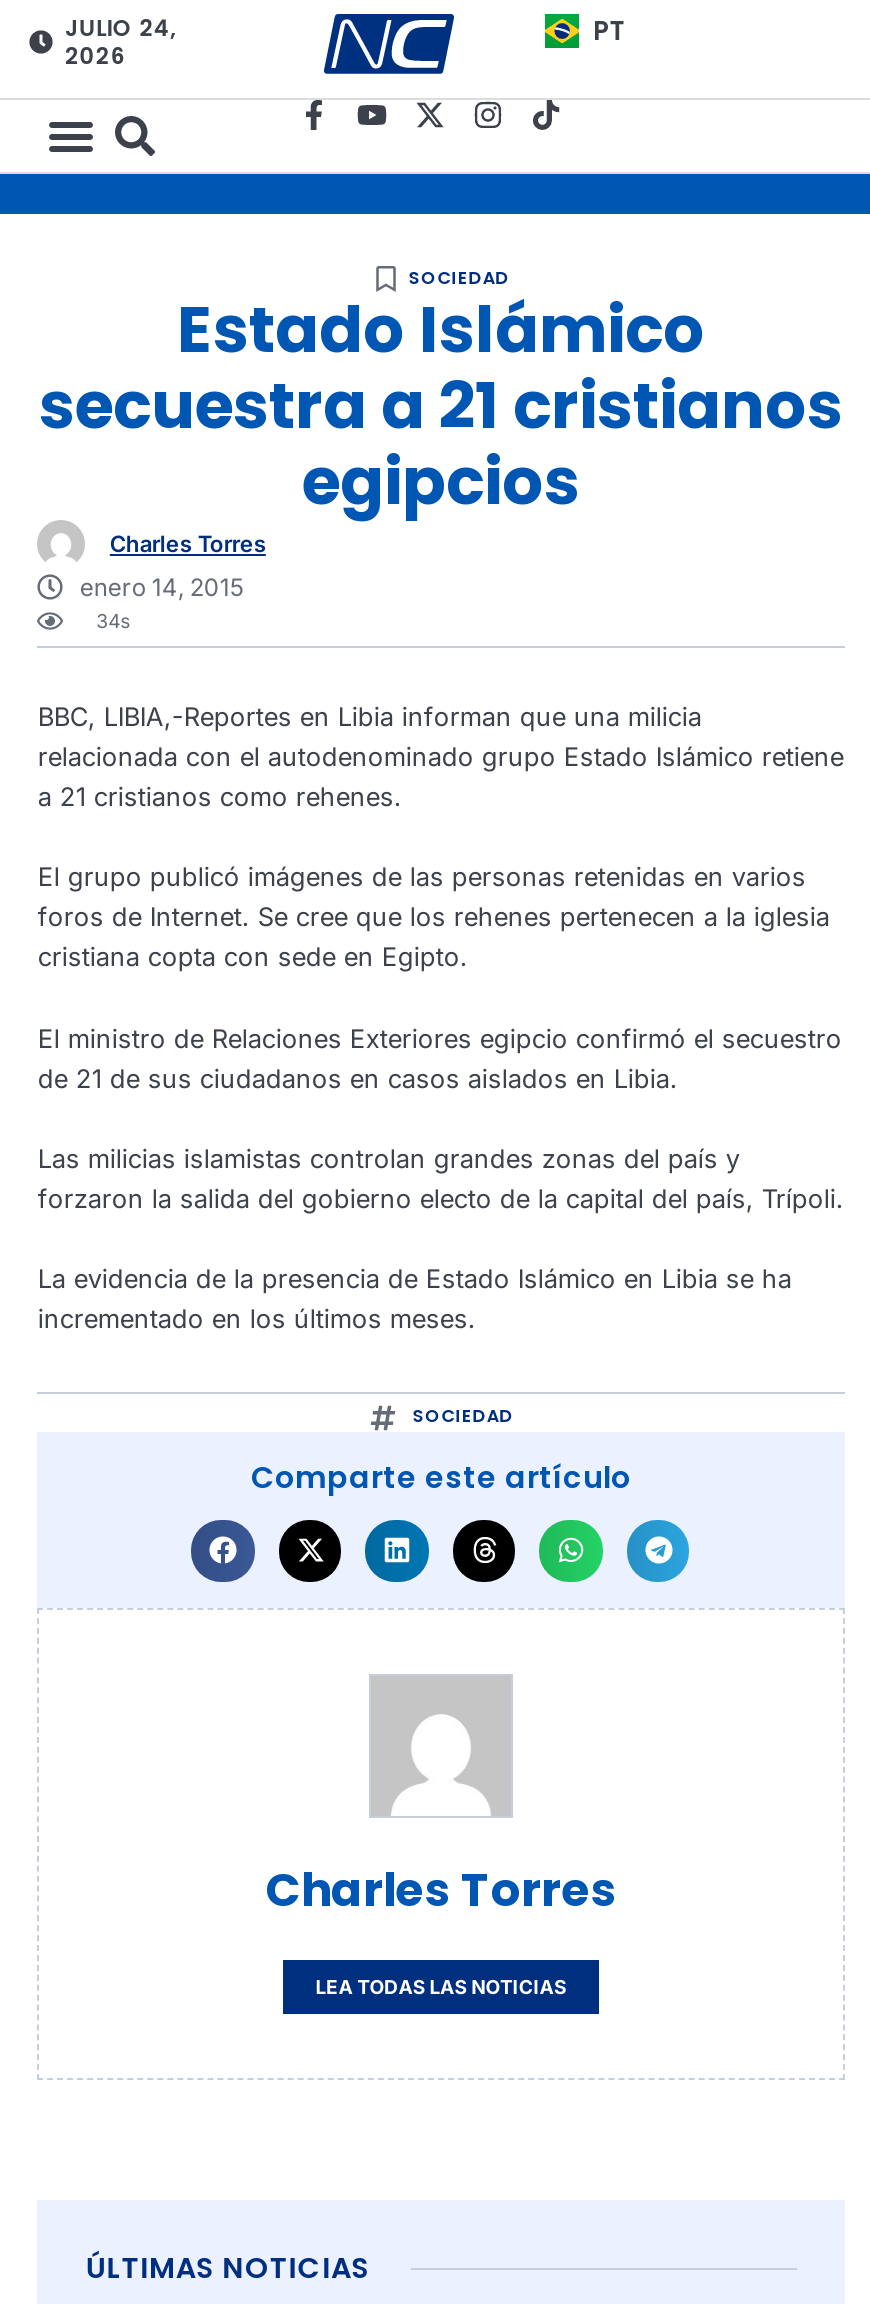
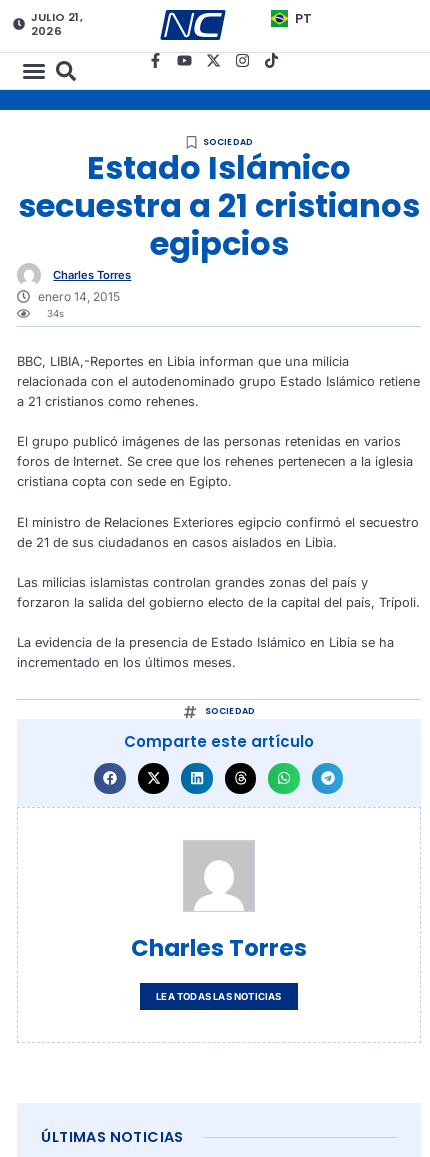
[65,12,177,44] JULIO 24, -> [31,9,83,25] JULIO 21,

